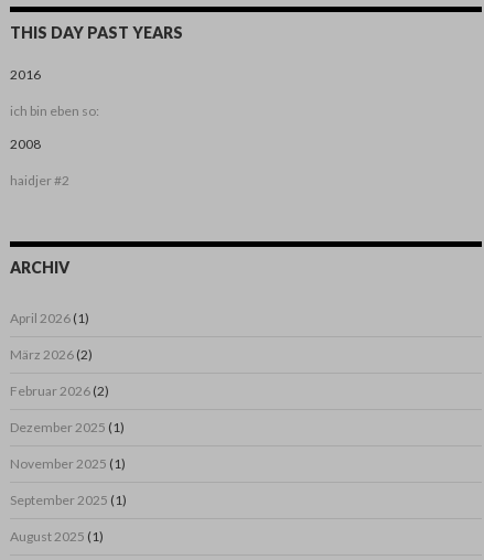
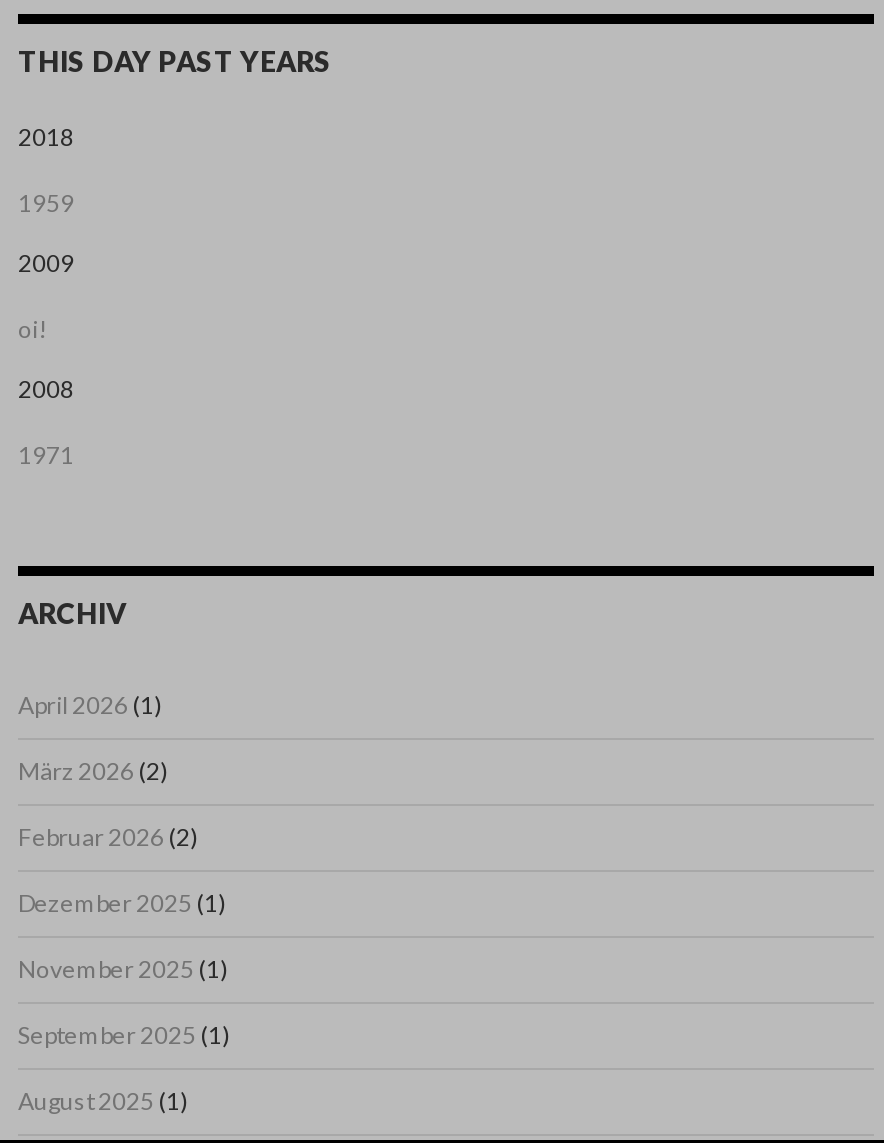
[10,66,99,119] 2016 | ich bin eben so: -> [18,122,74,344] 2018 | 1959 | 2009 | oi!
[10,172,69,189] haidjer #2 -> [18,440,74,470] 1971

